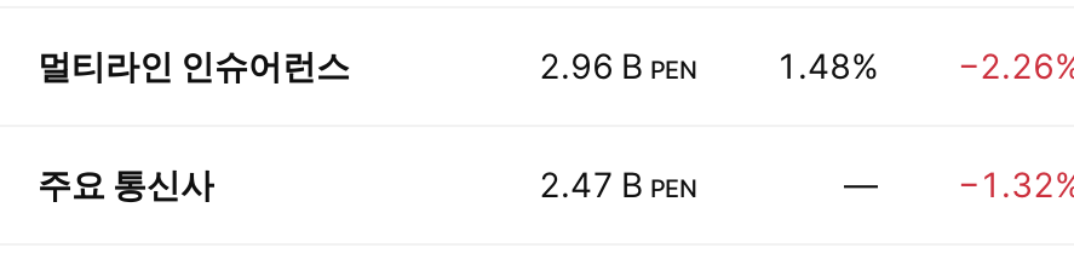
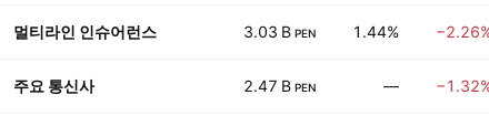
[539,45,696,86] 2.96 B PEN -> [243,22,316,41] 3.03 B PEN
[776,45,878,86] 1.48% -> [352,22,399,41] 1.44%

